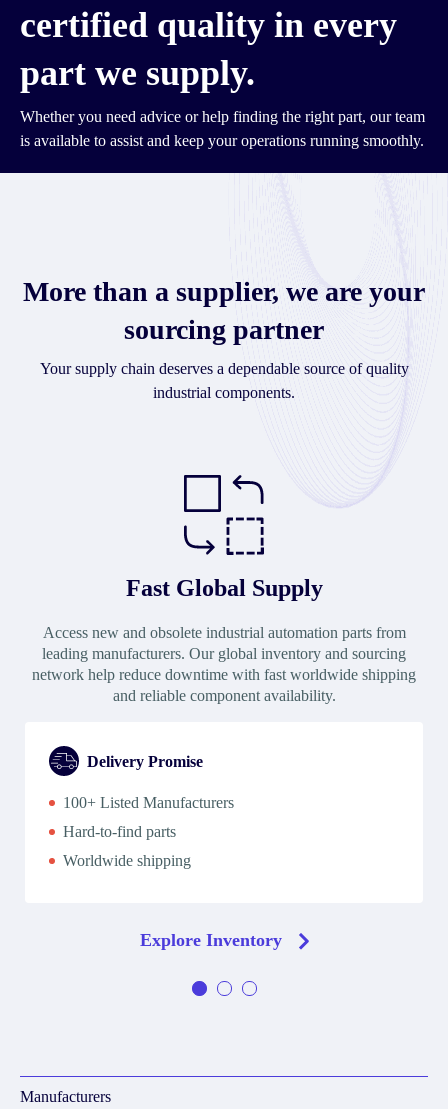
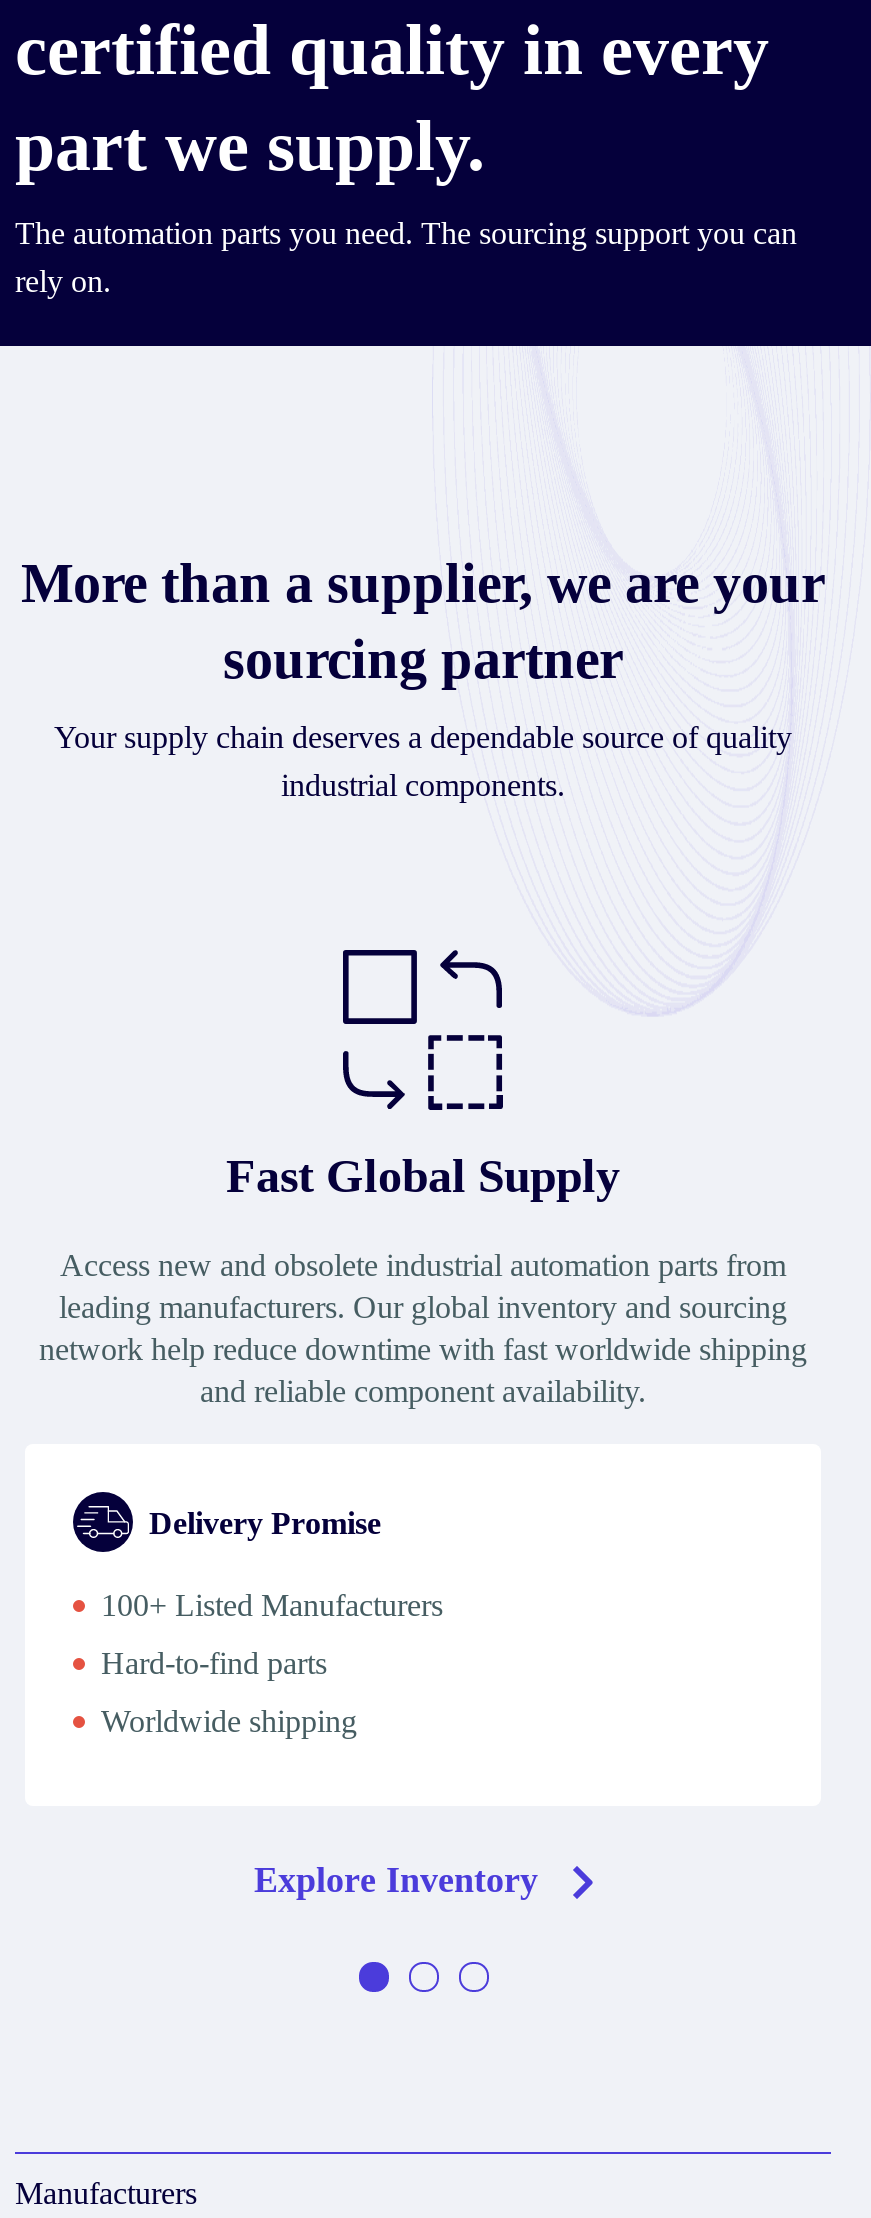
[20,108,425,149] Whether you need advice or help finding the right part, our team | is available to assist and keep your operations running smoothly. -> [15,216,797,298] The automation parts you need. The sourcing support you can | rely on.

